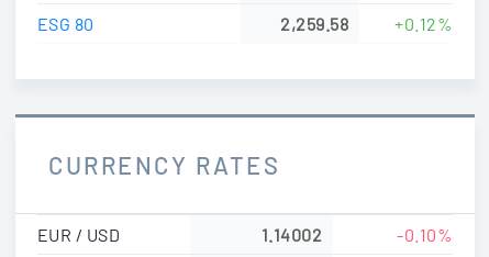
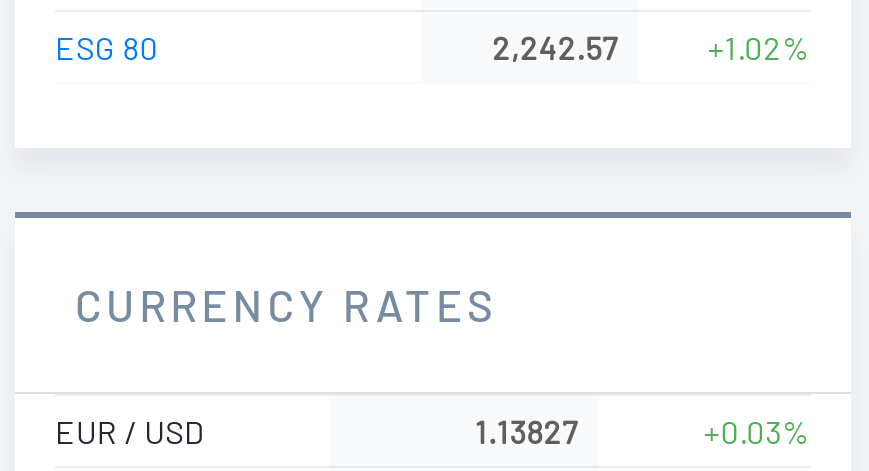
[281,13,348,34] 2,259.58 -> [492,28,619,66] 2,242.57
[395,13,453,34] +0.12% -> [708,28,811,66] +1.02%
[261,224,322,245] 1.14002 -> [475,412,579,450] 1.13827
[397,224,453,245] -0.10% -> [704,412,811,450] +0.03%

